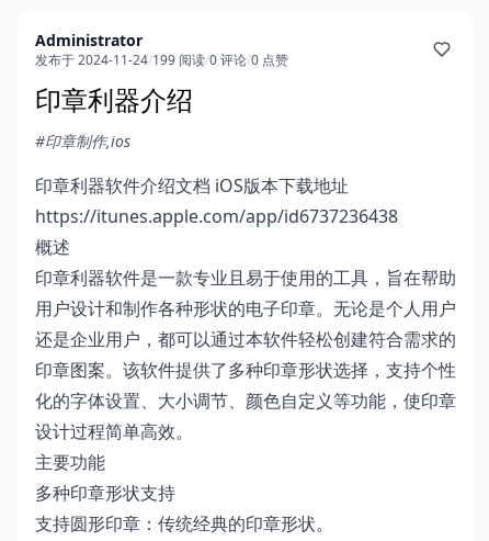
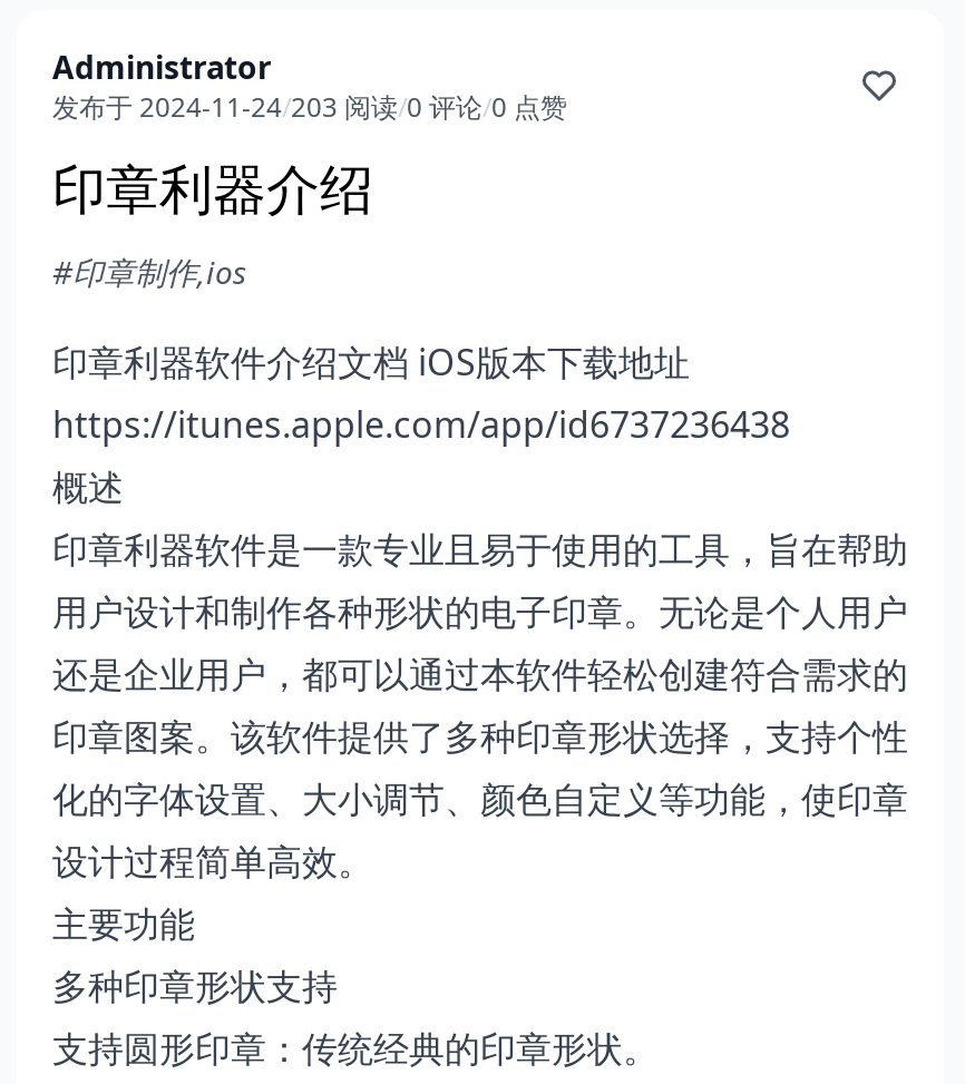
[35,50,288,69] 发布于 2024-11-24 / 199 阅读/ 0 评论/ 0 点赞 -> [52,88,567,126] 发布于 2024-11-24 / 203 阅读/ 0 评论/ 0 点赞

